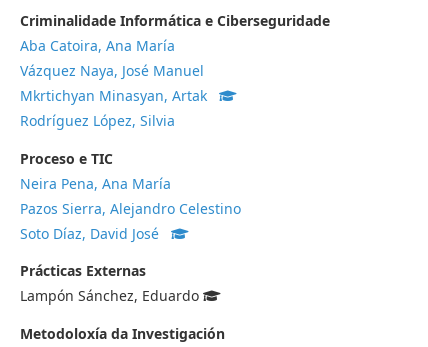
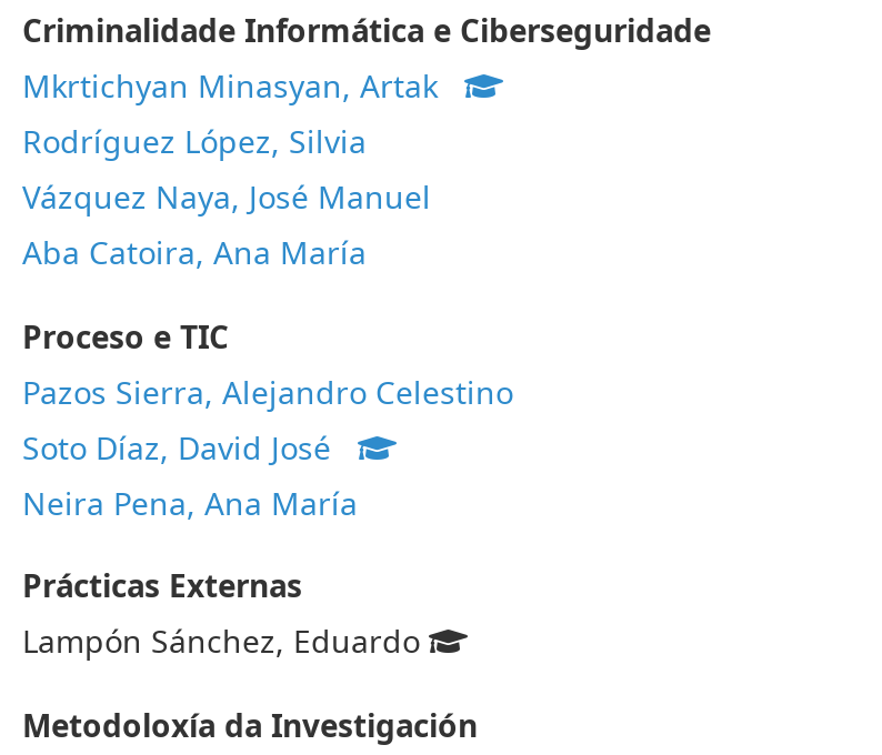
moved [20,36,204,80] -> [22,176,431,274]: Aba Catoira, Ana María | Vázquez Naya, José Manuel
moved [20,86,219,130] -> [22,65,464,163]: Mkrtichyan Minasyan, Artak | Rodríguez López, Silvia
moved [20,174,171,193] -> [22,482,358,524]: Neira Pena, Ana María
moved [20,199,241,243] -> [22,371,513,468]: Pazos Sierra, Alejandro Celestino | Soto Díaz, David José

